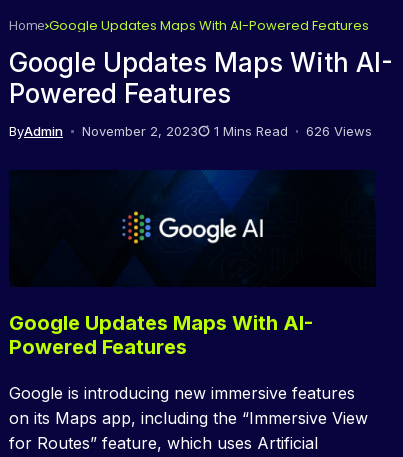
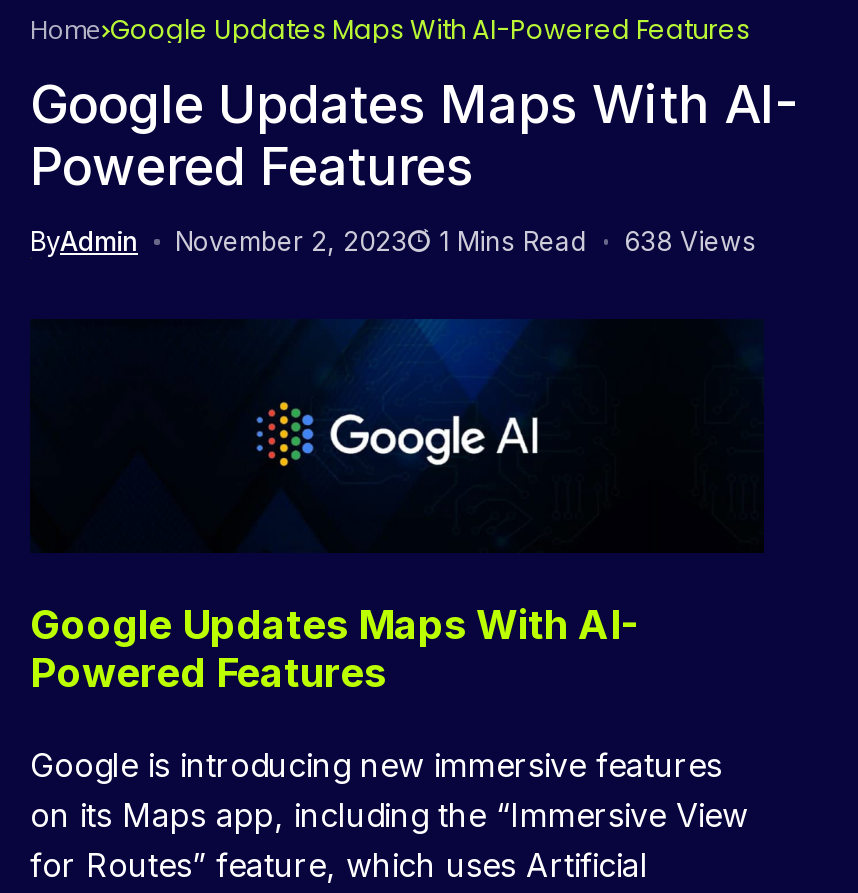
[9,123,372,139] ByAdmin November 2, 2023 1 Mins Read 626 Views -> [30,225,756,257] ByAdmin November 2, 2023 1 Mins Read 638 Views

